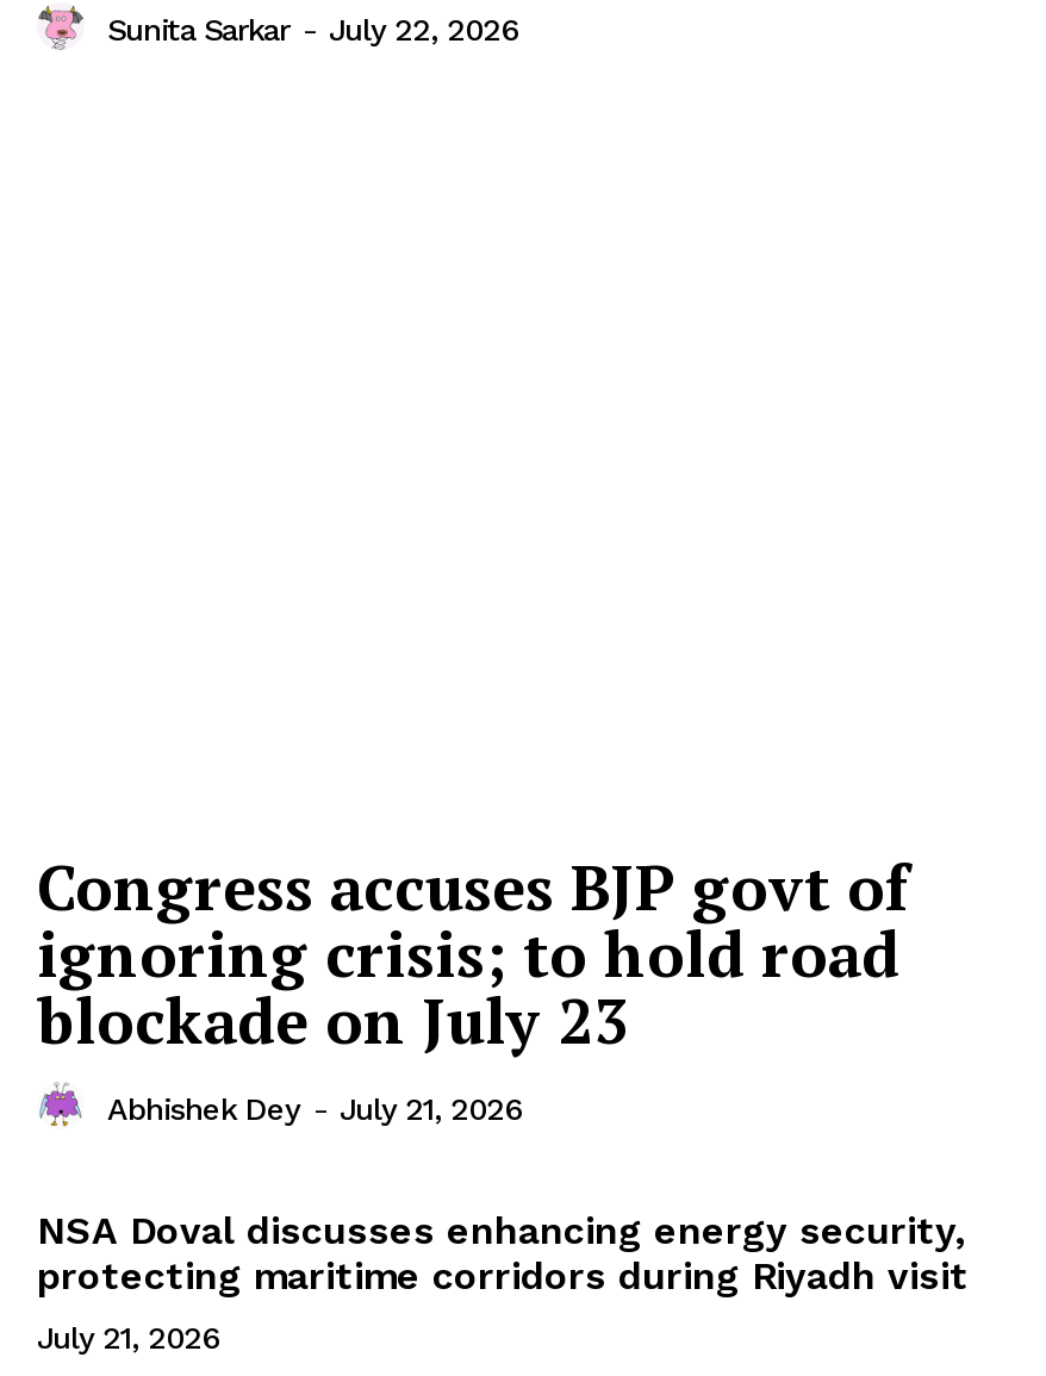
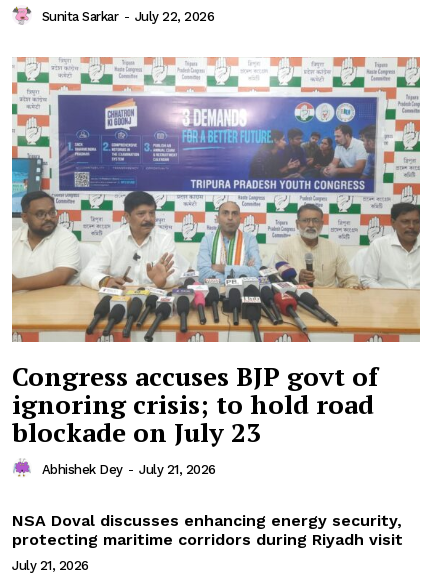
none -> [11,56,421,343] [image]

